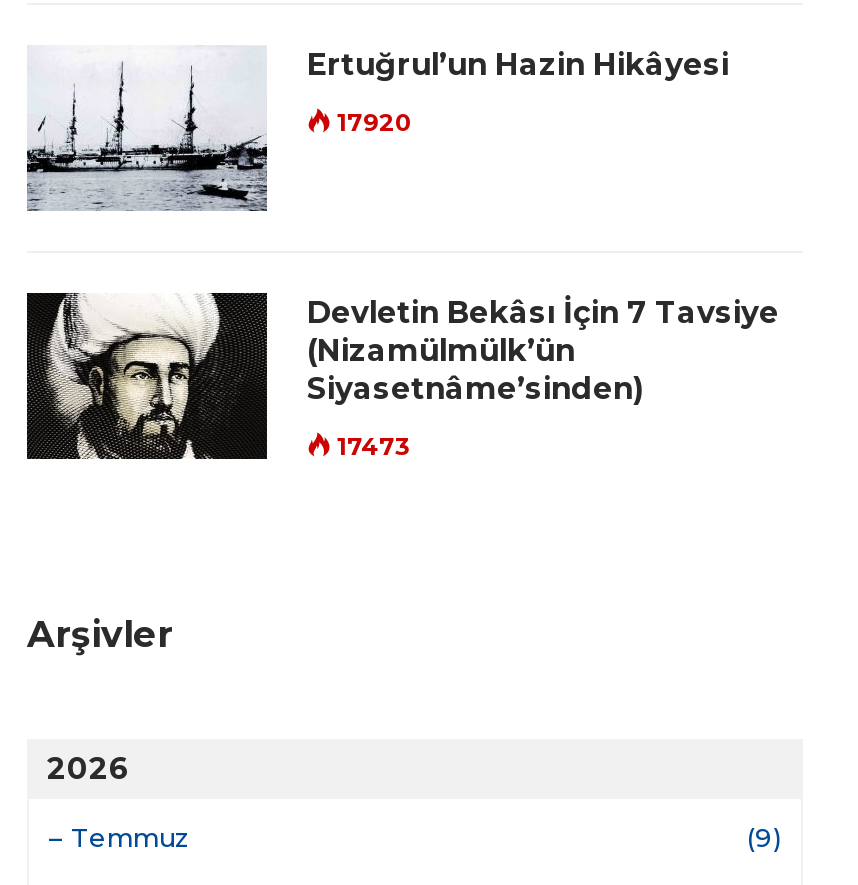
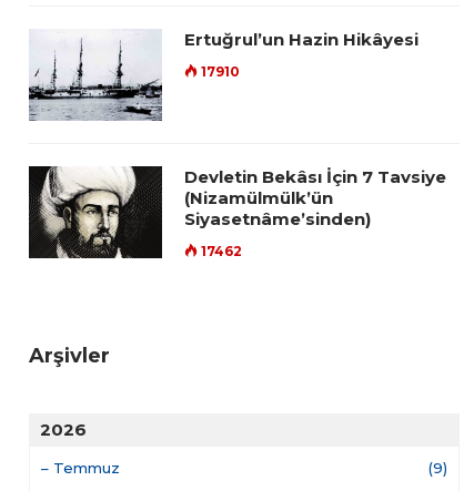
[331,107,413,137] 17920 -> [198,63,240,80] 17910
[331,431,411,461] 17473 -> [198,243,242,259] 17462

